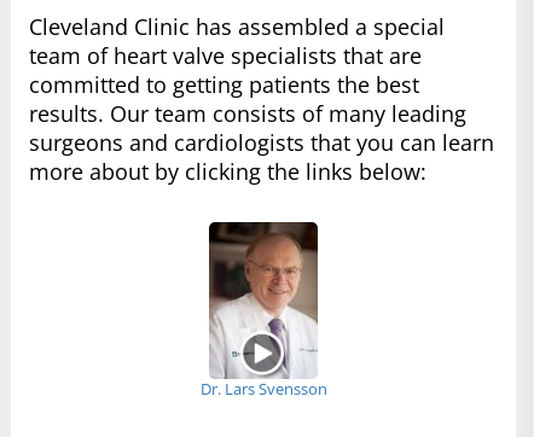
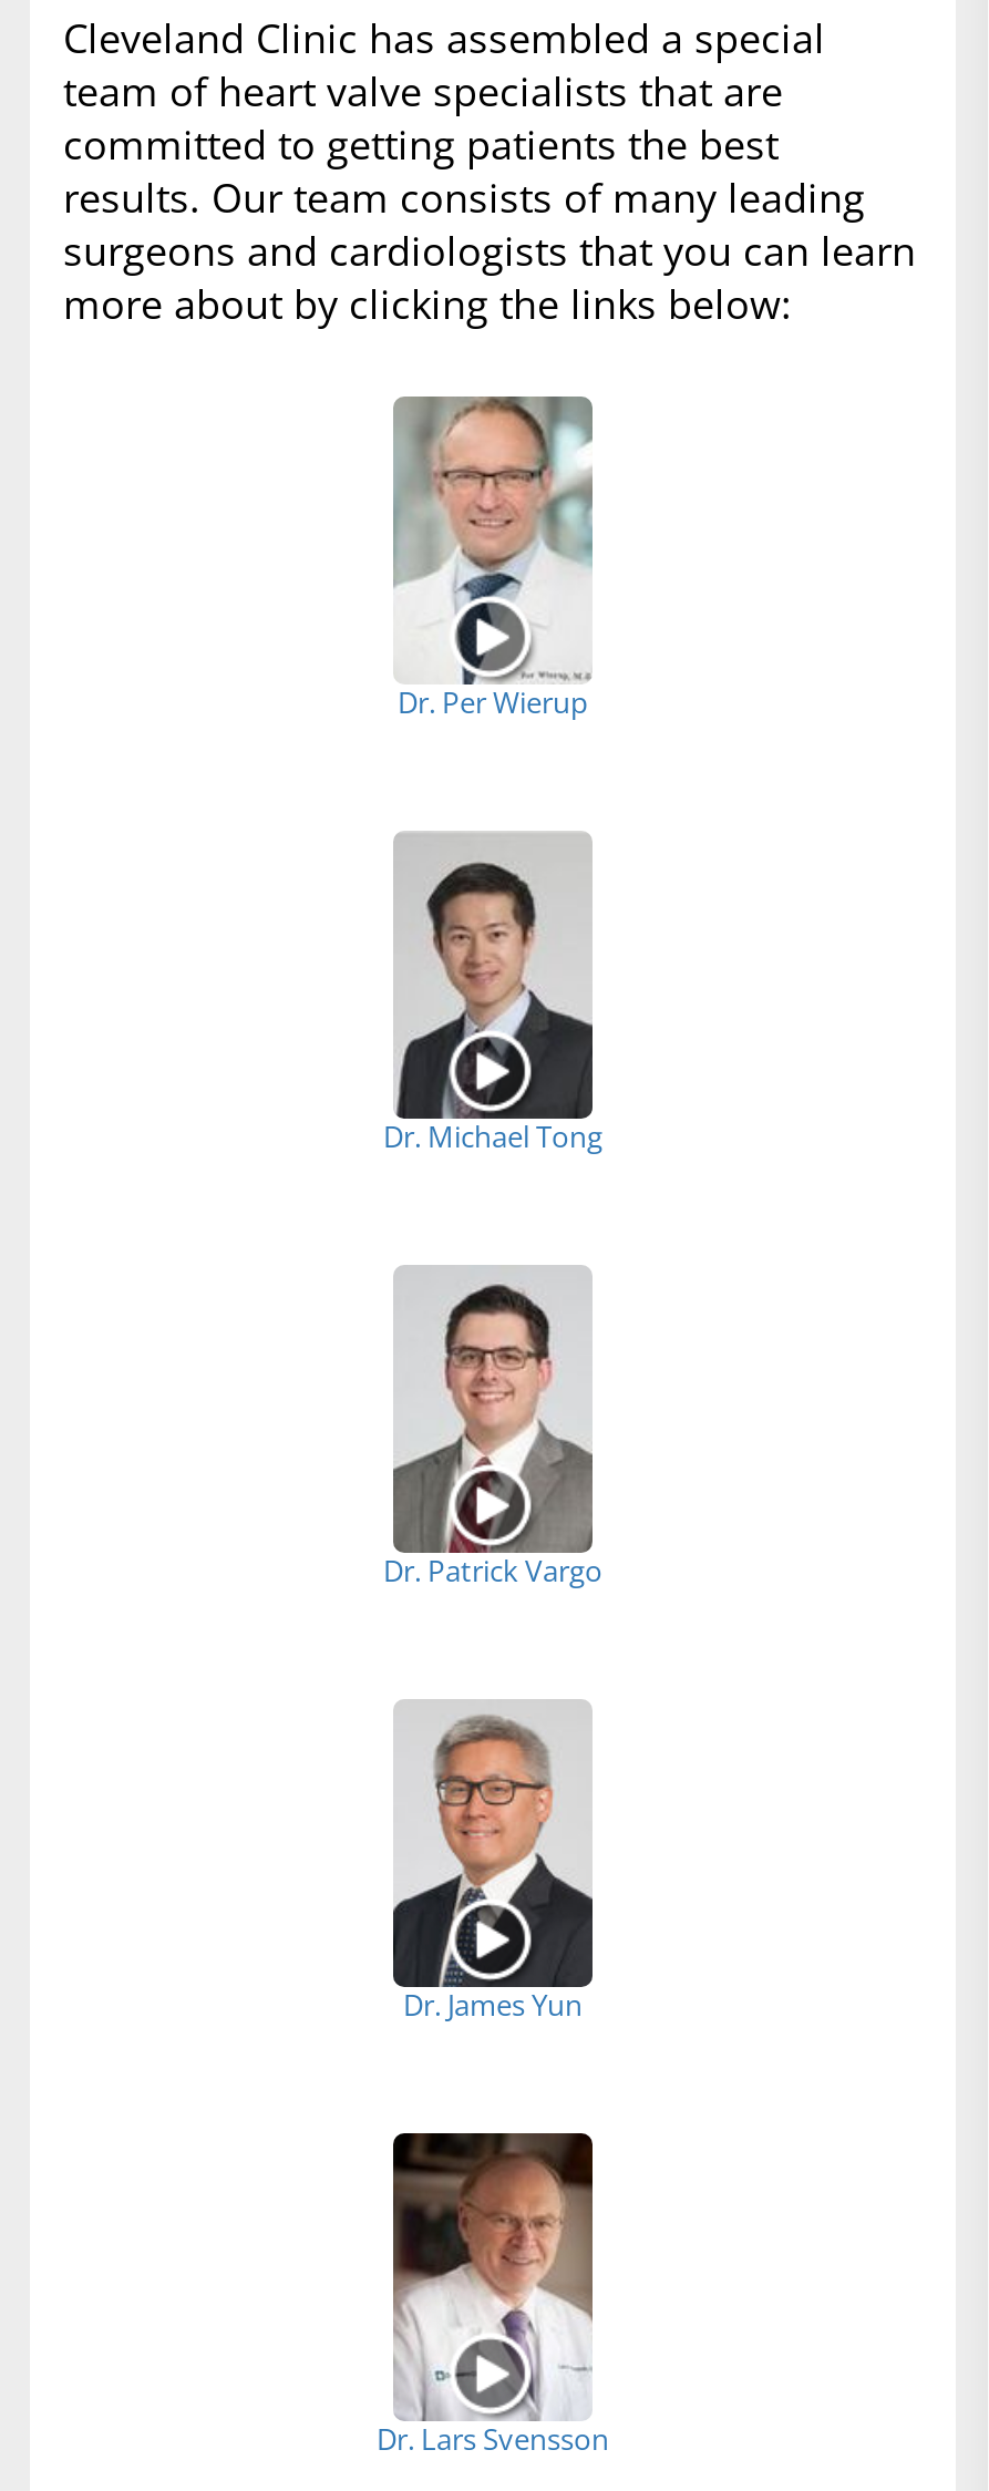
none -> [383,831,602,1156] [image] | Dr. Michael Tong
none -> [383,1265,602,1591] [image] | Dr. Patrick Vargo
none -> [391,1699,595,2025] [image] | Dr. James Yun
none -> [393,394,595,722] [image] | Dr. Per Wierup

